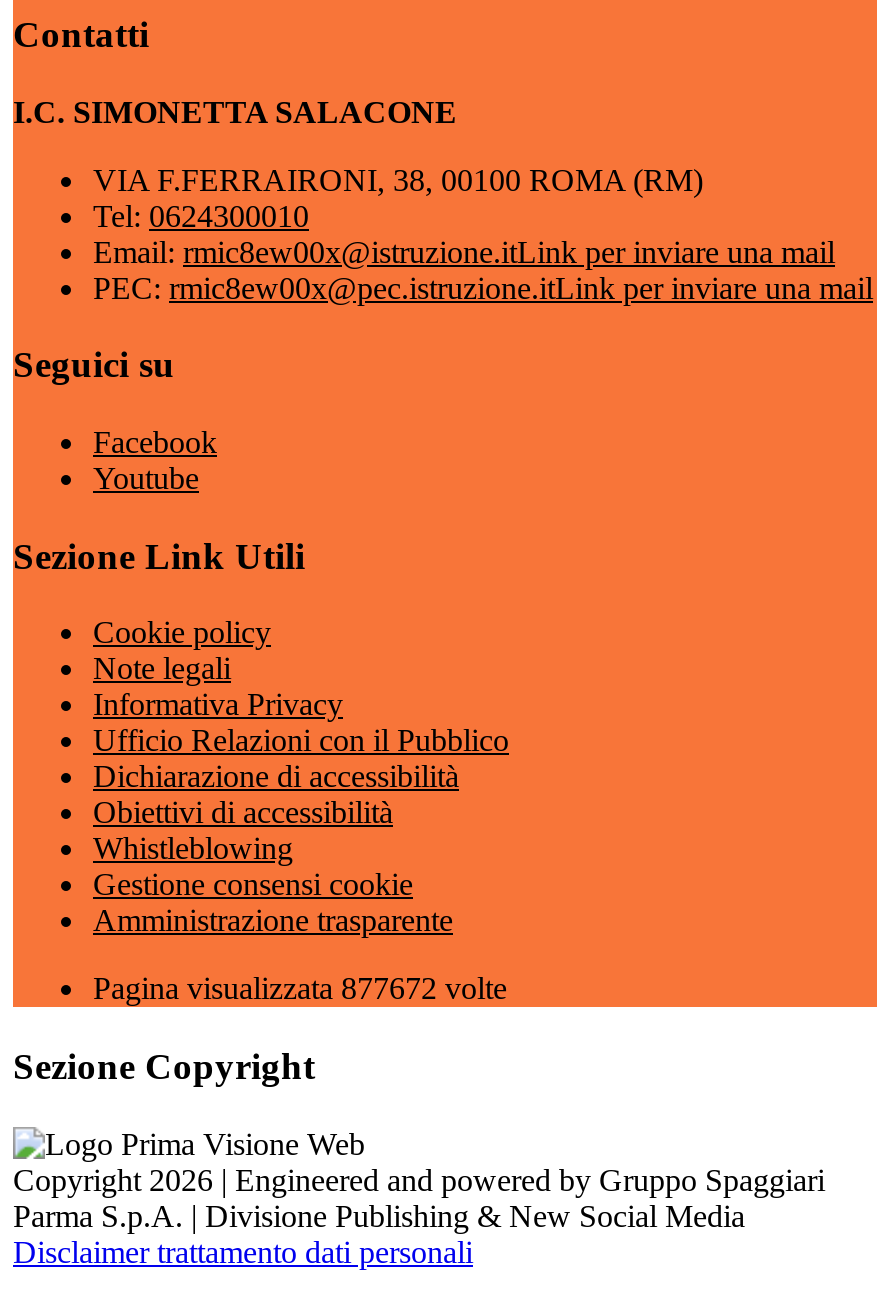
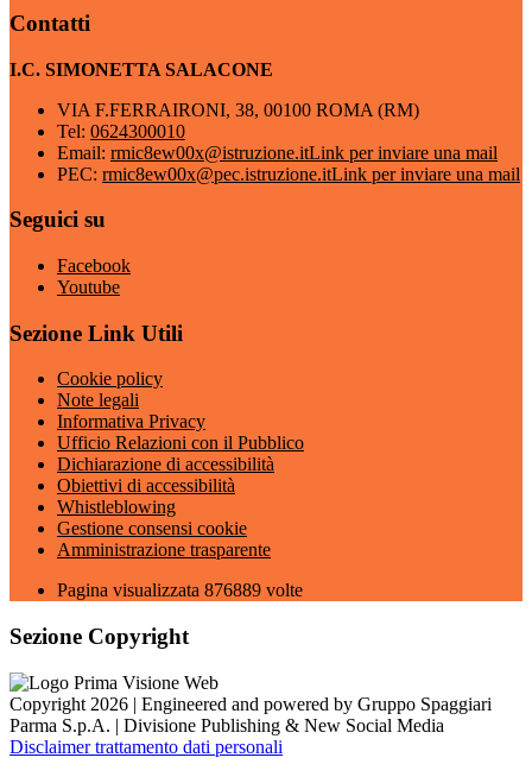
[93,972,507,1006] Pagina visualizzata 877672 volte -> [57,580,303,600] Pagina visualizzata 876889 volte

